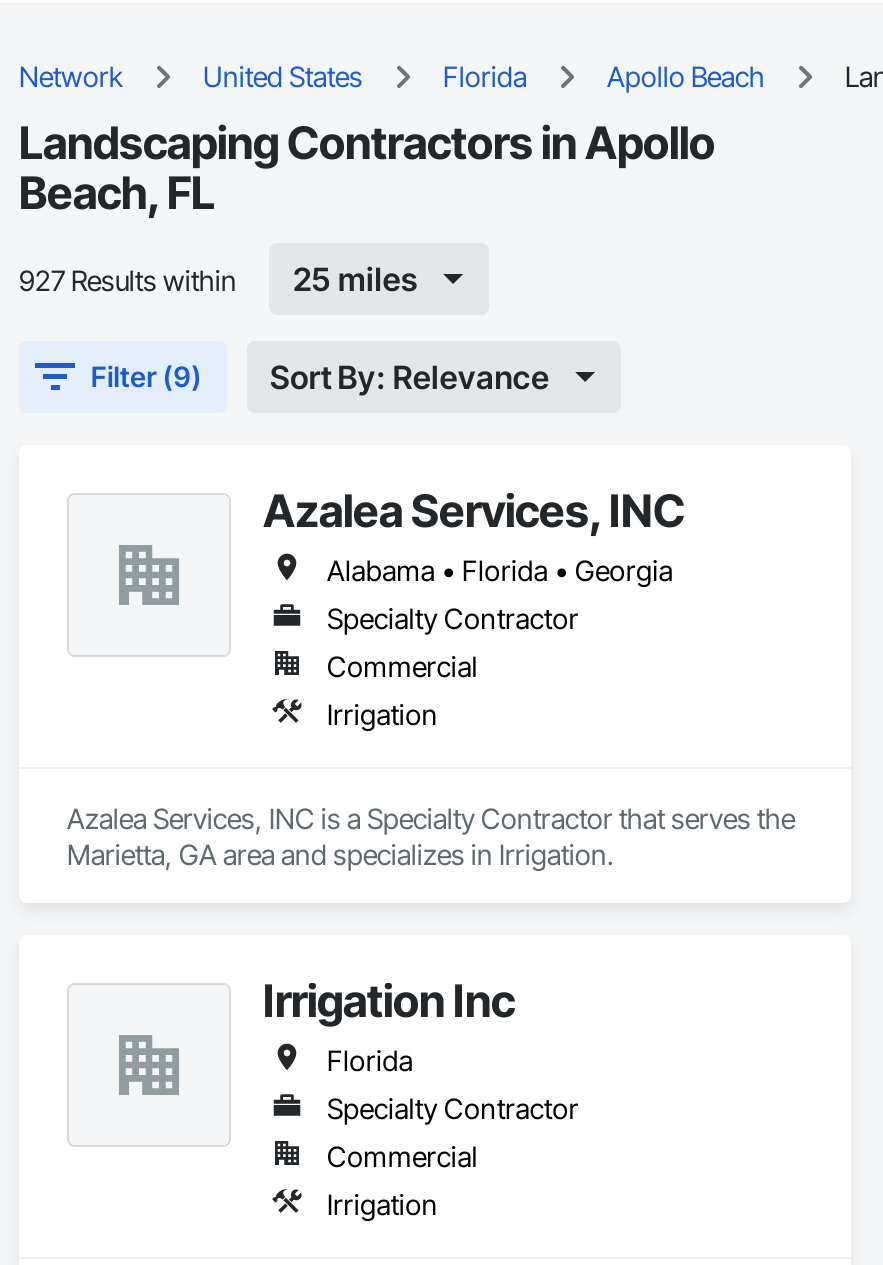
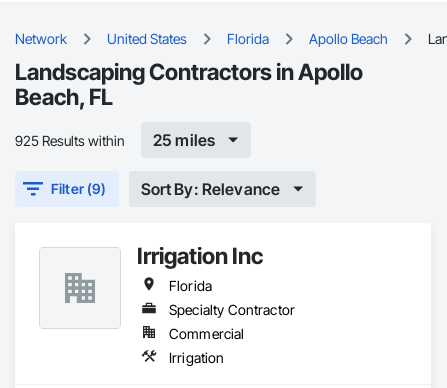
[19,262,237,296] 927 Results within -> [15,131,125,148] 925 Results within
[67,483,795,871] Azalea Services, INC | Alabama • Florida • Georgia | Specialty Contractor | Commercial | Irrigation | Azalea Services, INC is a Specialty Contractor that serves the | Marietta, GA area and specializes in Irrigation. -> none

